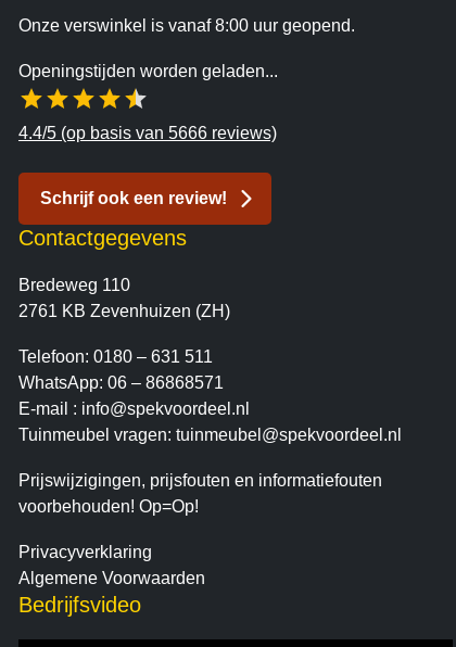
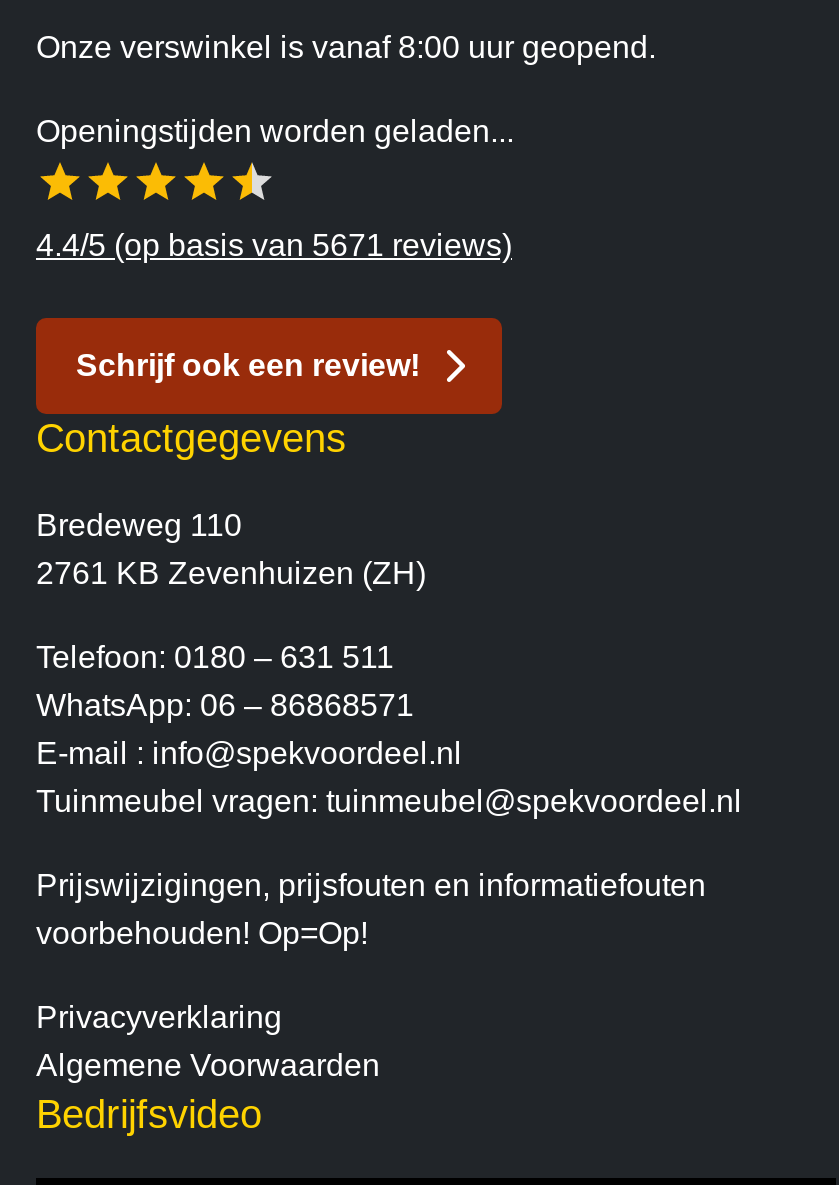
[18,124,277,142] 4.4/5 (op basis van 5666 reviews) -> [36,228,512,262] 4.4/5 (op basis van 5671 reviews)

